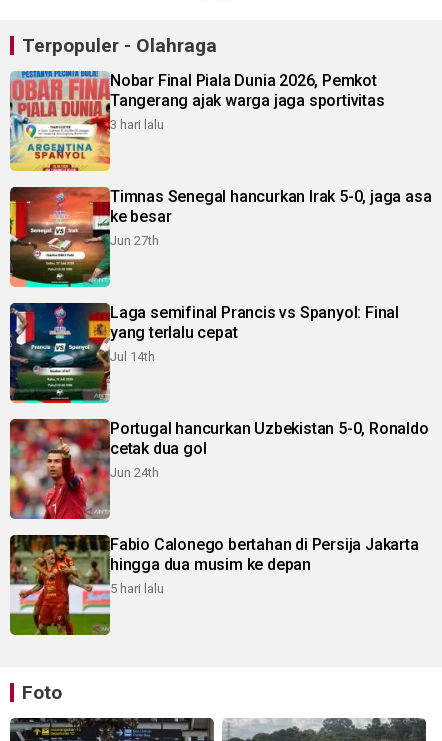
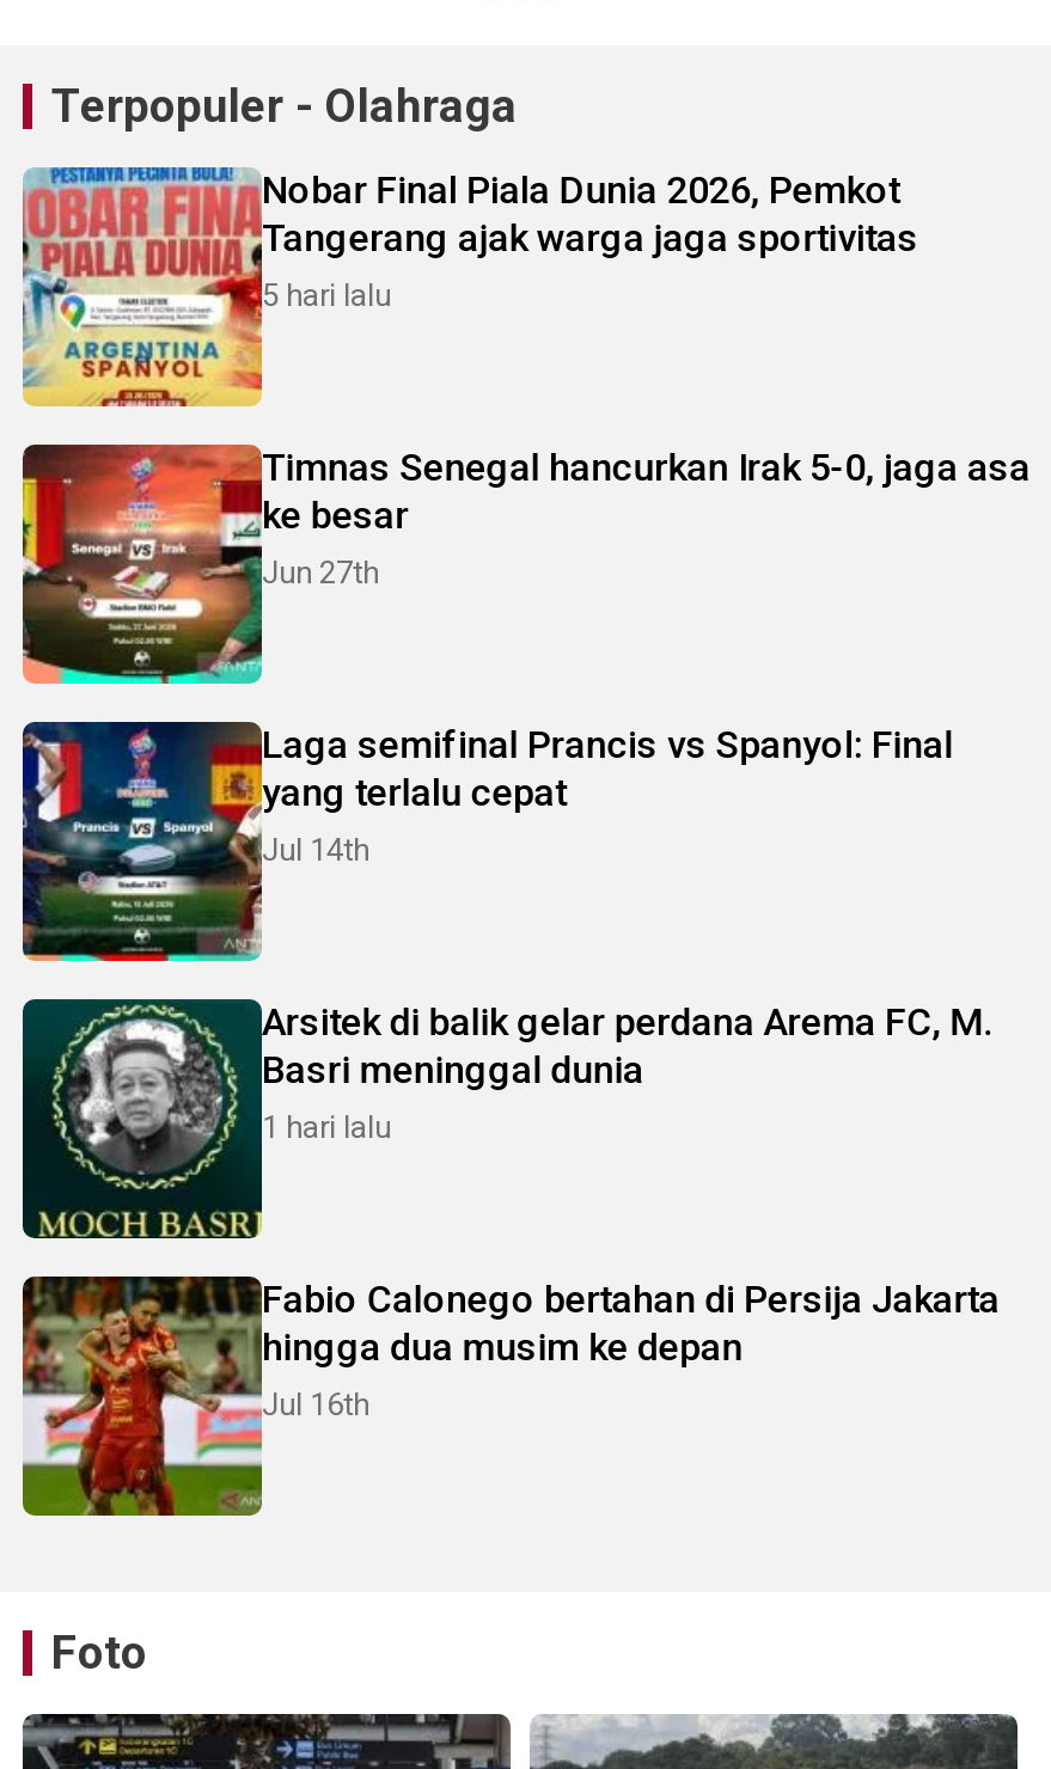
[110,117,164,132] 3 hari lalu -> [262,278,391,313] 5 hari lalu
[9,418,429,520] [image] | Portugal hancurkan Uzbekistan 5-0, Ronaldo | cetak dua gol | Jun 24th -> [20,997,992,1241] [image] | Arsitek di balik gelar perdana Arema FC, M. | Basri meninggal dunia | 1 hari lalu
[110,581,164,596] 5 hari lalu -> [262,1387,369,1423] Jul 16th

